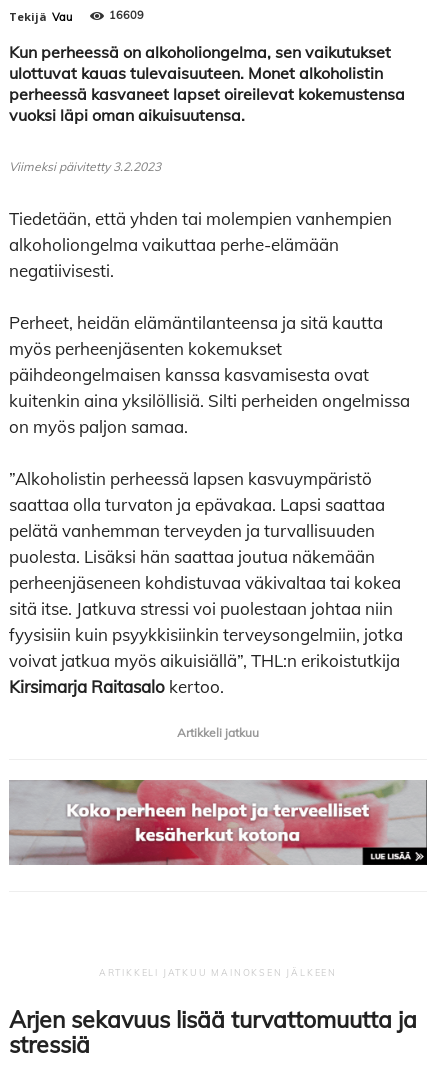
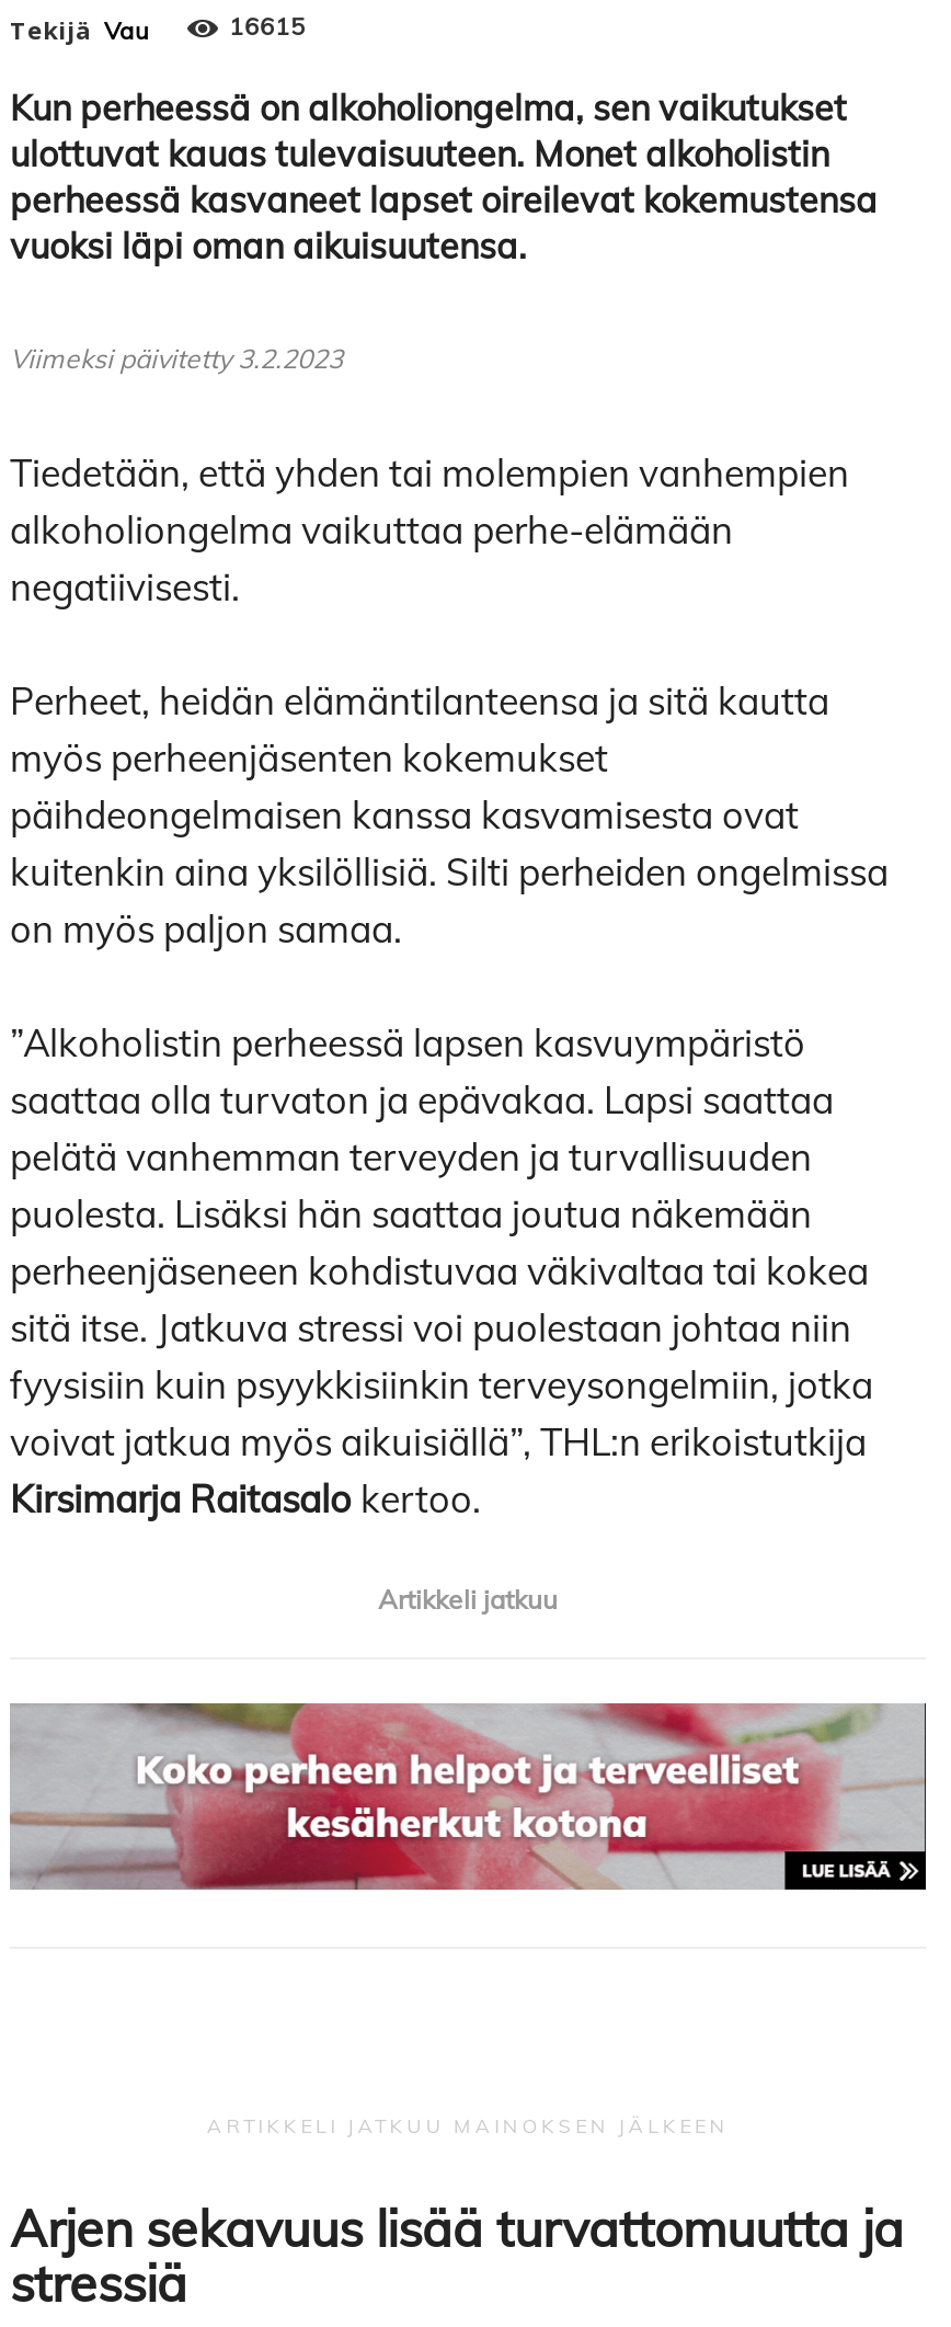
[109,8,144,22] 16609 -> [229,11,306,42] 16615

